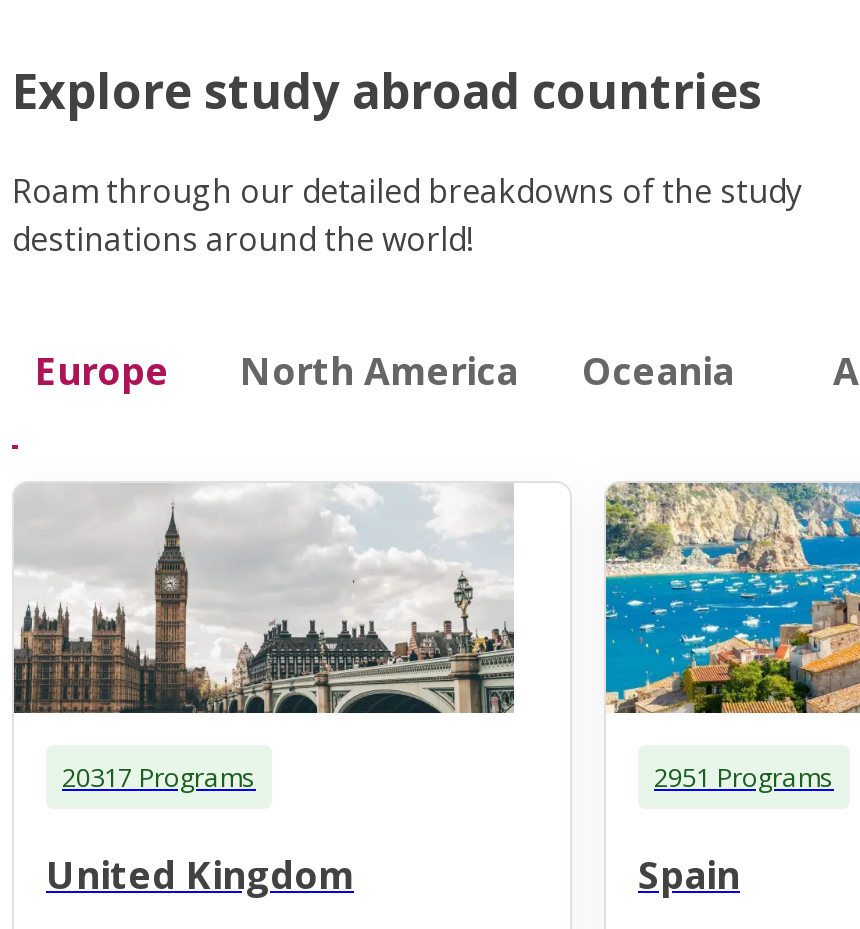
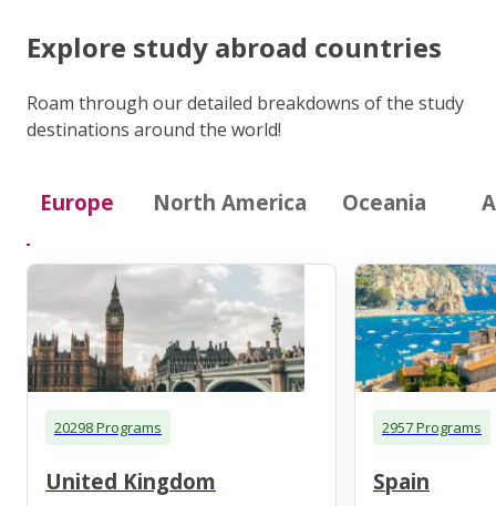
[62,758,256,794] 20317 Programs -> [54,417,162,437] 20298 Programs
[654,758,834,794] 2951 Programs -> [382,417,482,437] 2957 Programs

